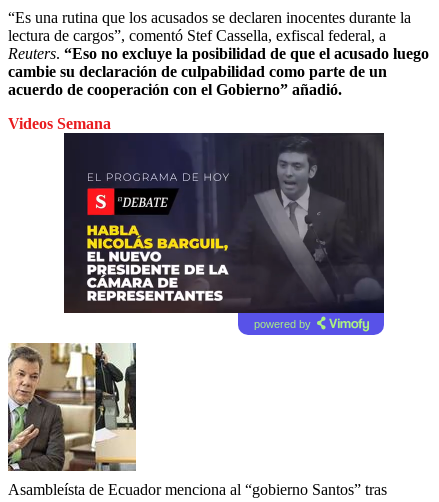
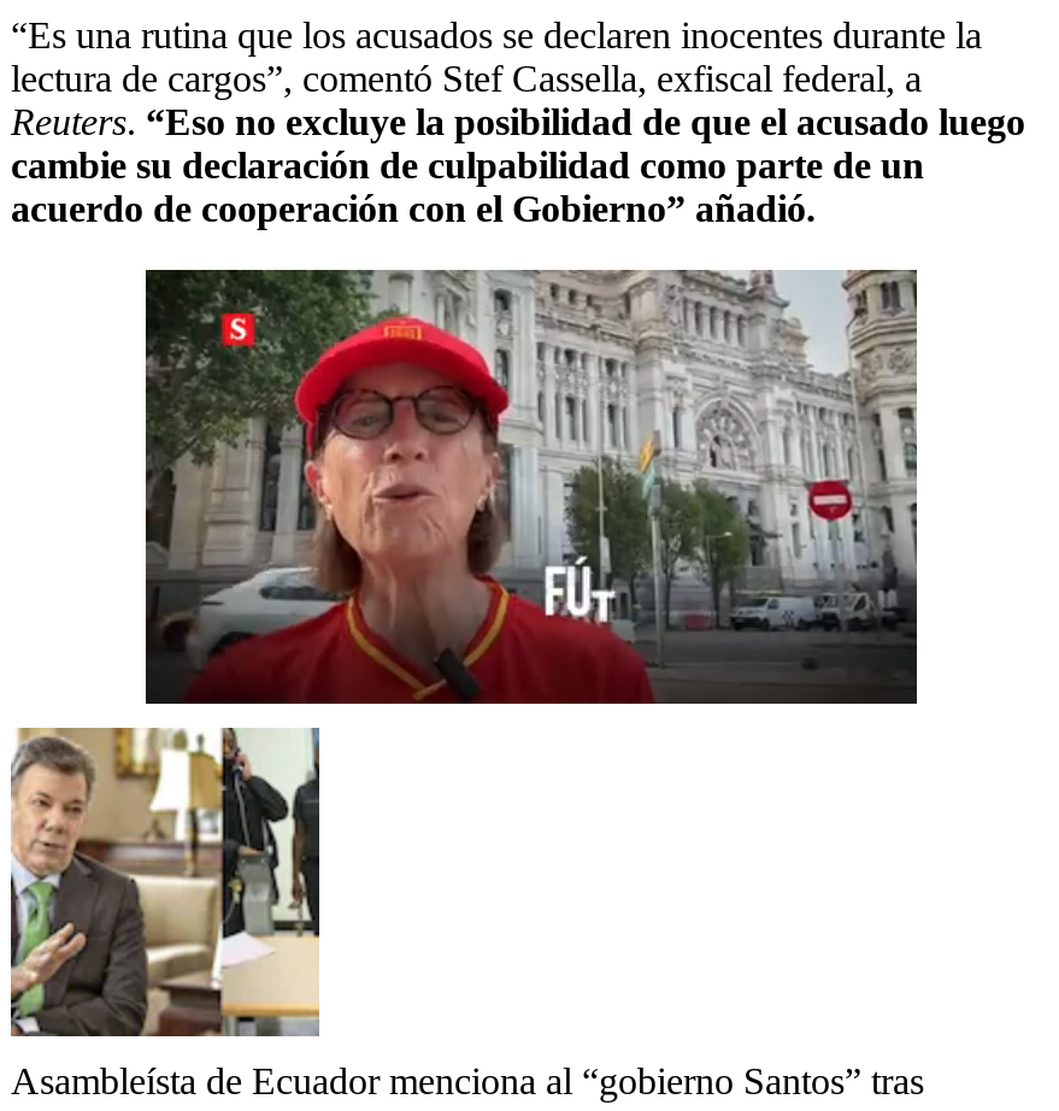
[8,115,111,132] Videos Semana -> none
[64,132,385,336] [image] -> [146,268,917,709] [image]
[253,318,310,330] powered by -> none

